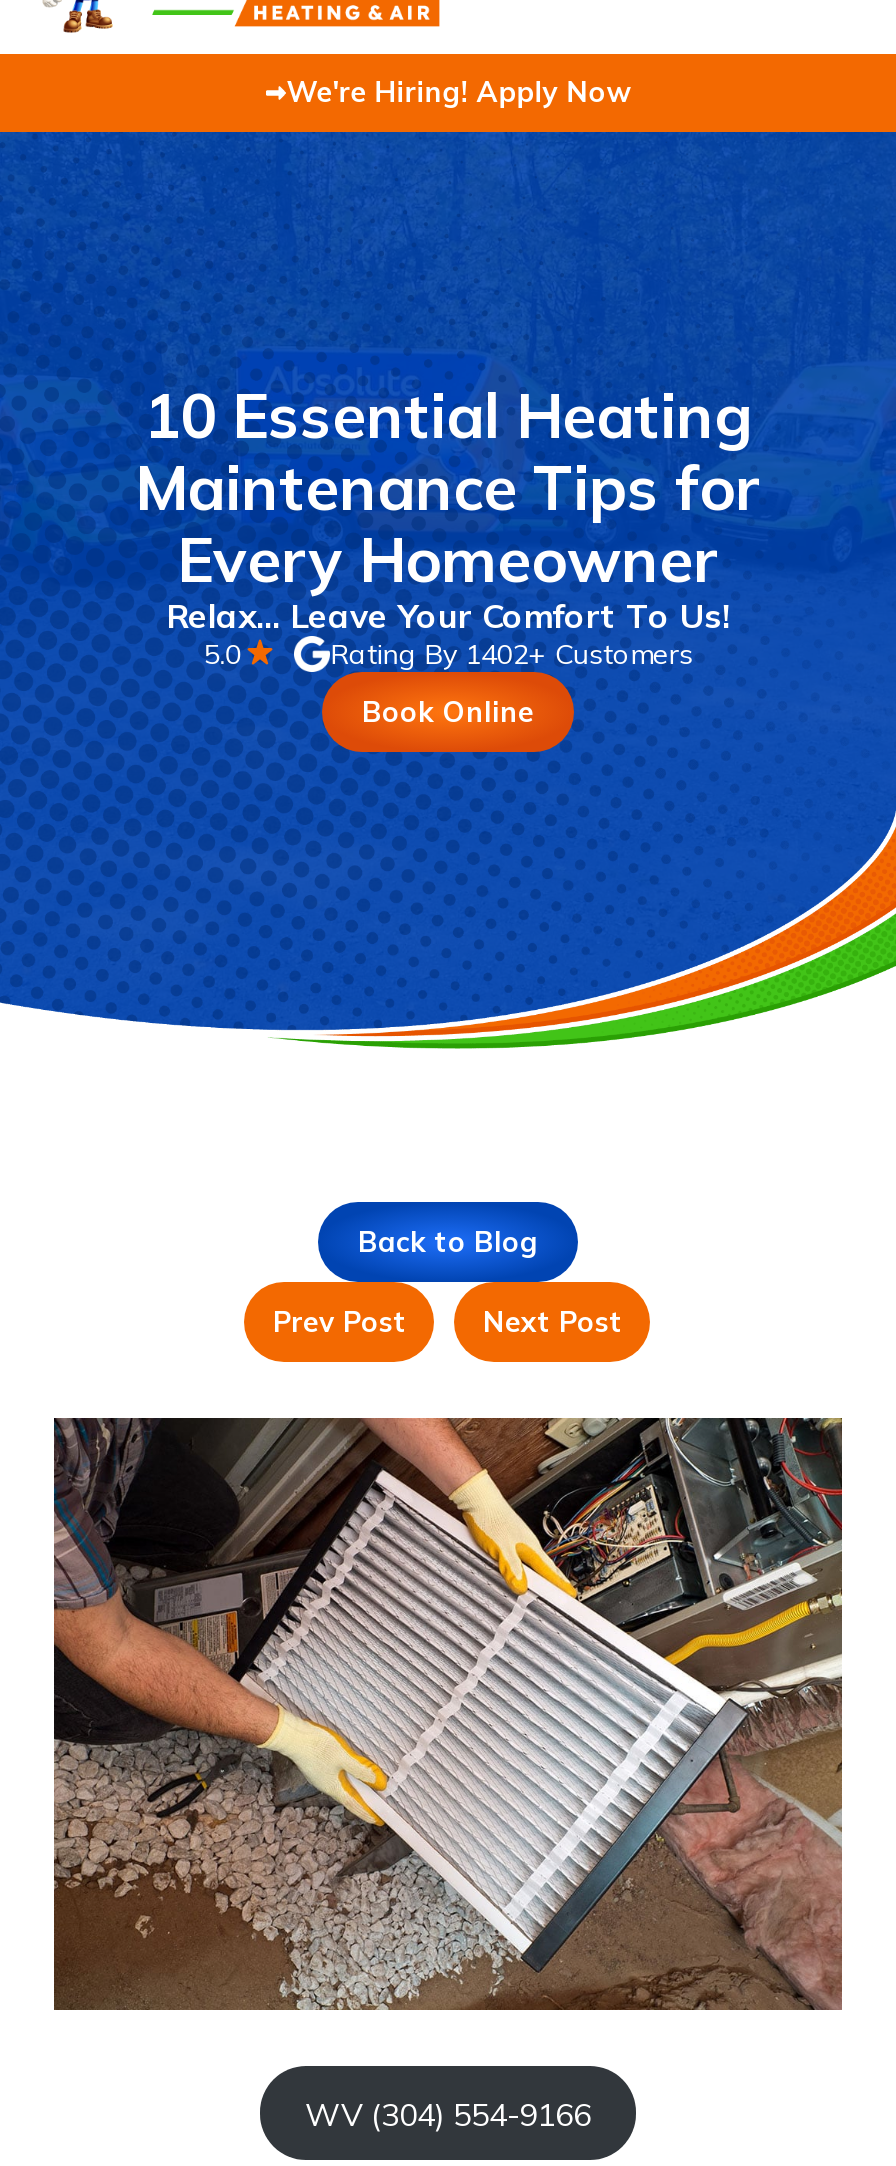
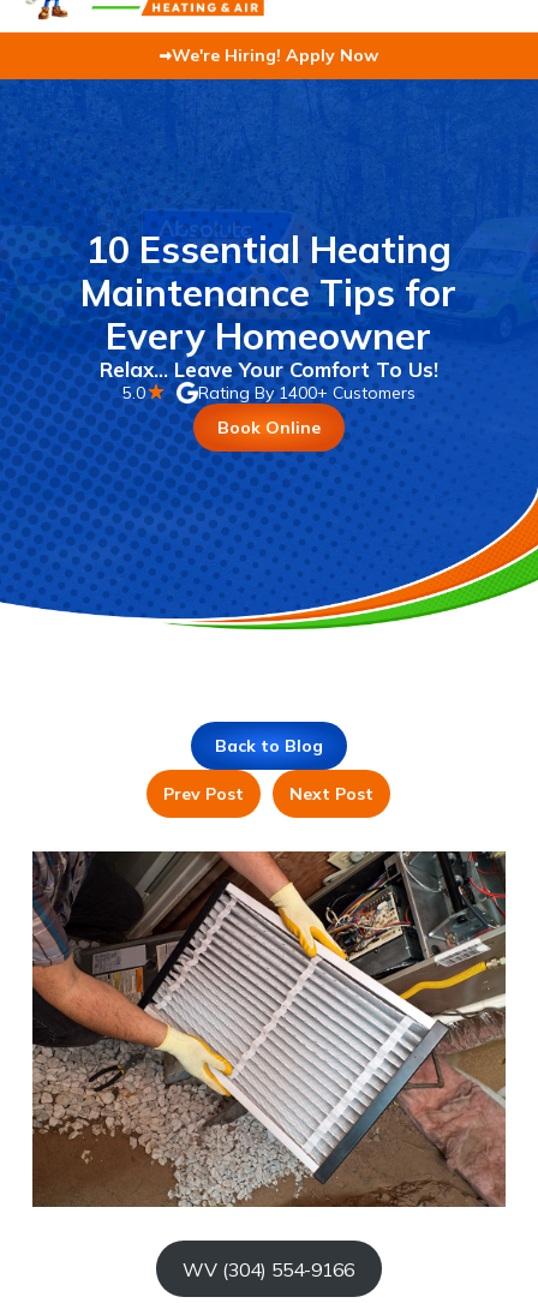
[331,637,693,673] Rating By 1402+ Customers -> [199,382,416,404] Rating By 1400+ Customers

